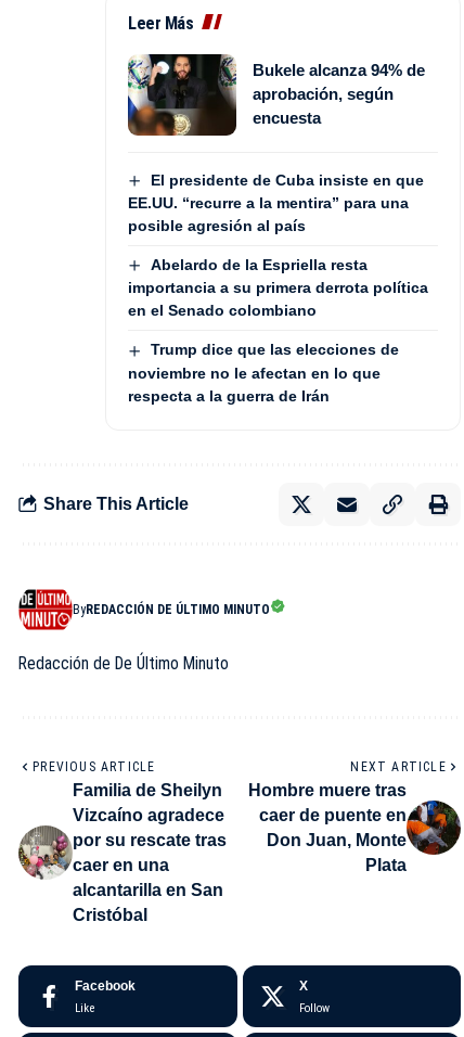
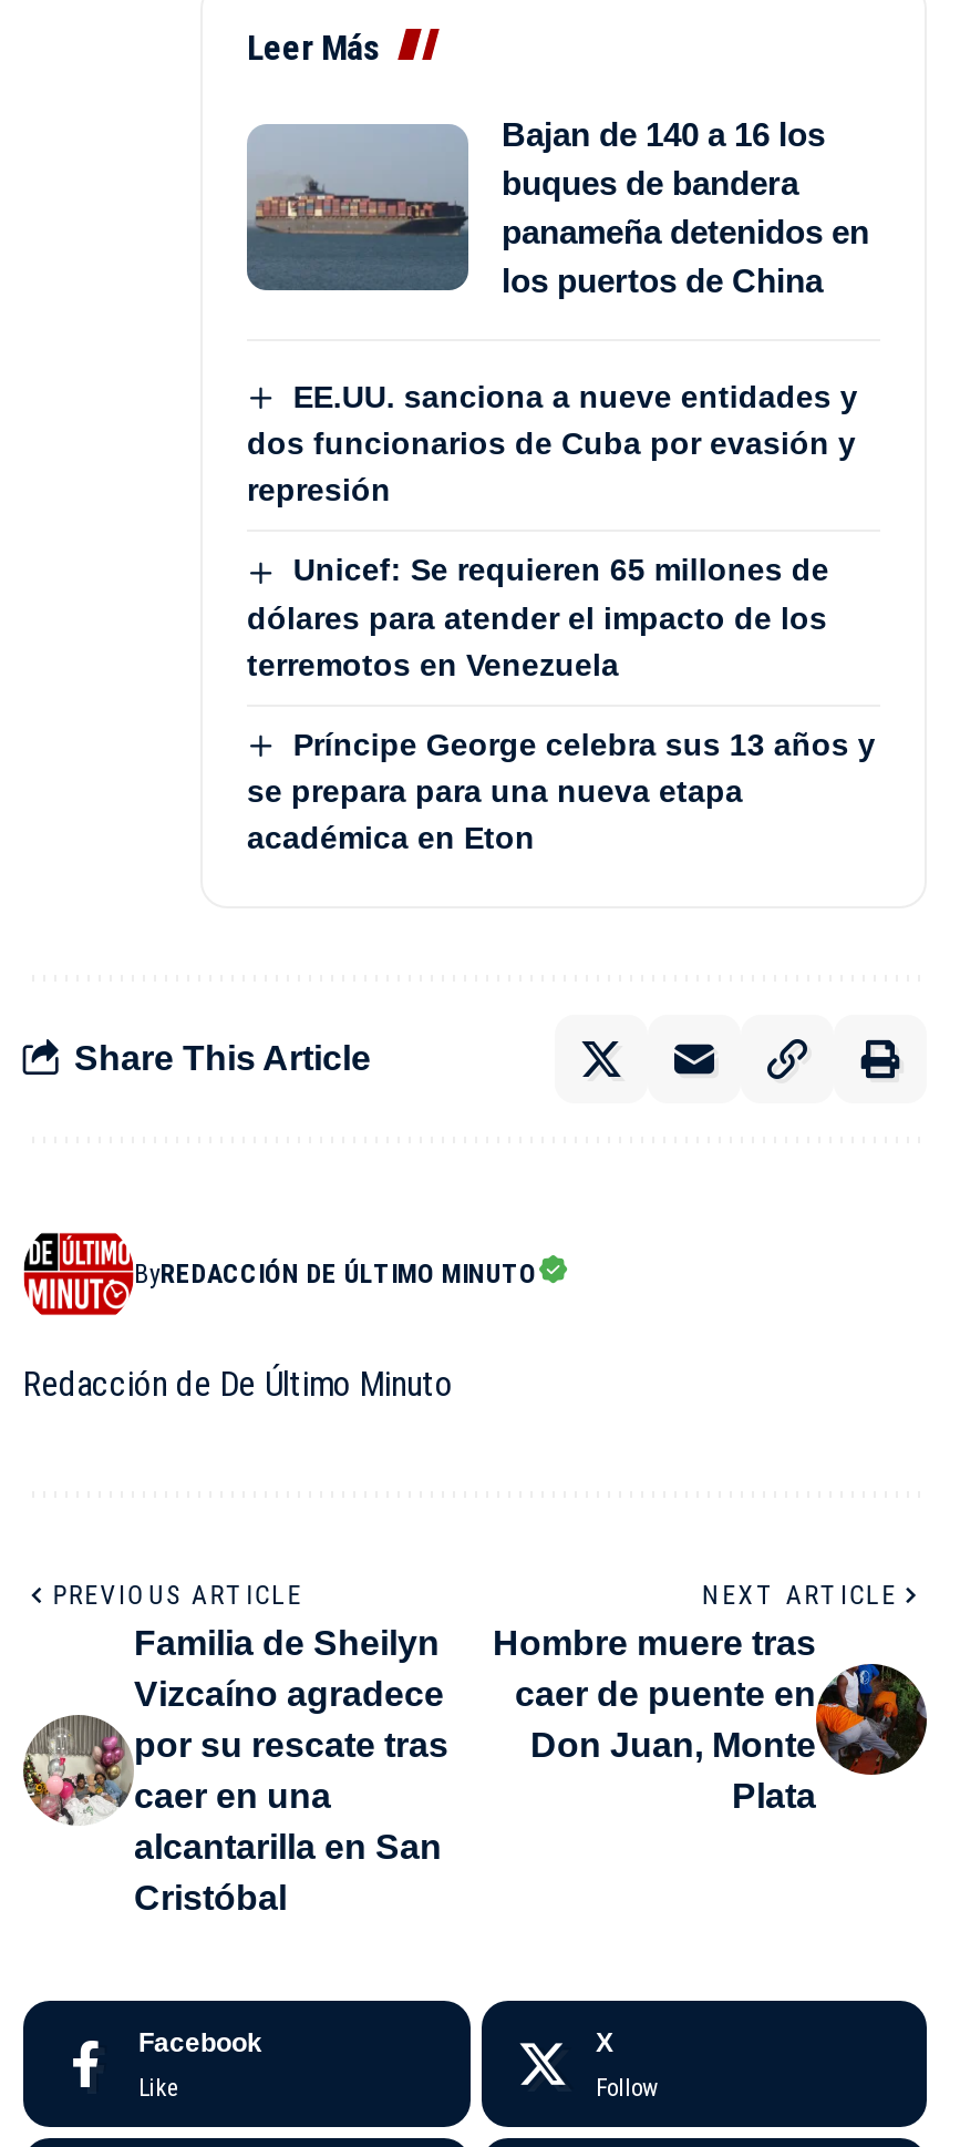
[128,53,425,137] [image] | Bukele alcanza 94% de | aprobación, según | encuesta -> [247,115,869,298] [image] | Bajan de 140 a 16 los | buques de bandera | panameña detenidos en | los puertos de China
[128,171,424,234] El presidente de Cuba insiste en que | EE.UU. “recurre a la mentira” para una | posible agresión al país -> [247,378,858,507] EE.UU. sanciona a nueve entidades y | dos funcionarios de Cuba por evasión y | represión
[128,256,428,319] Abelardo de la Espriella resta | importancia a su primera derrota política | en el Senado colombiano -> [247,552,829,681] Unicef: Se requieren 65 millones de | dólares para atender el impacto de los | terremotos en Venezuela
[128,341,399,404] Trump dice que las elecciones de | noviembre no le afectan en lo que | respecta a la guerra de Irán -> [247,725,876,854] Príncipe George celebra sus 13 años y | se prepara para una nueva etapa | académica en Eton

